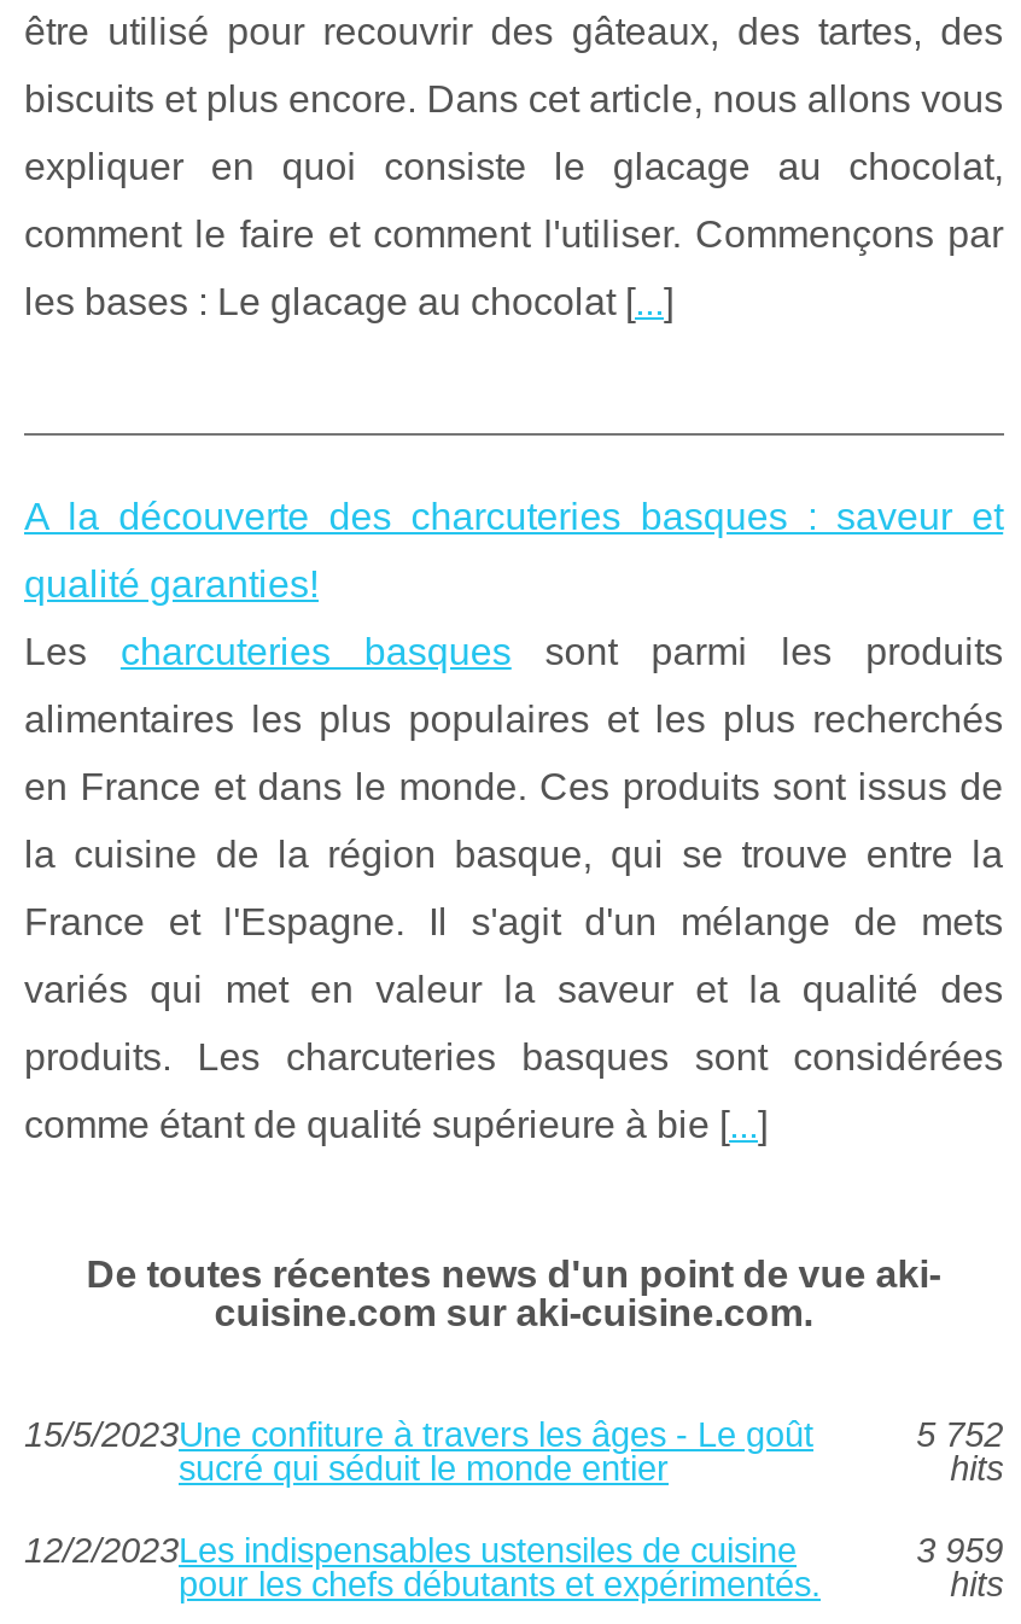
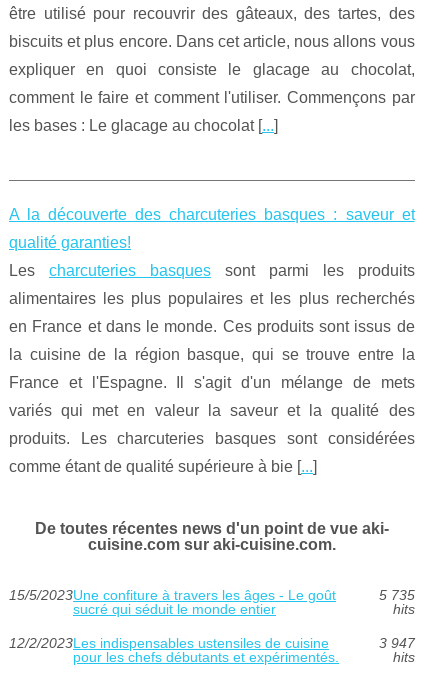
[916,1416,1003,1455] 5 752 -> [379,587,415,603] 5 735
[916,1532,1003,1570] 3 959 -> [379,635,415,651] 3 947

